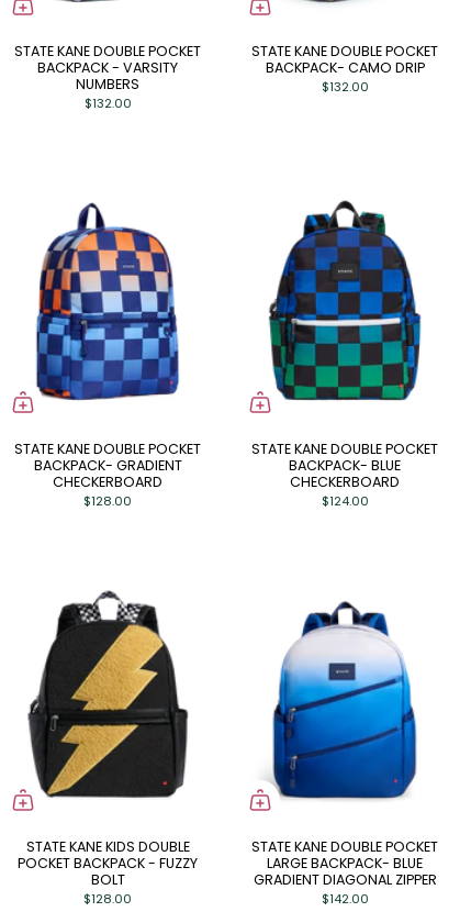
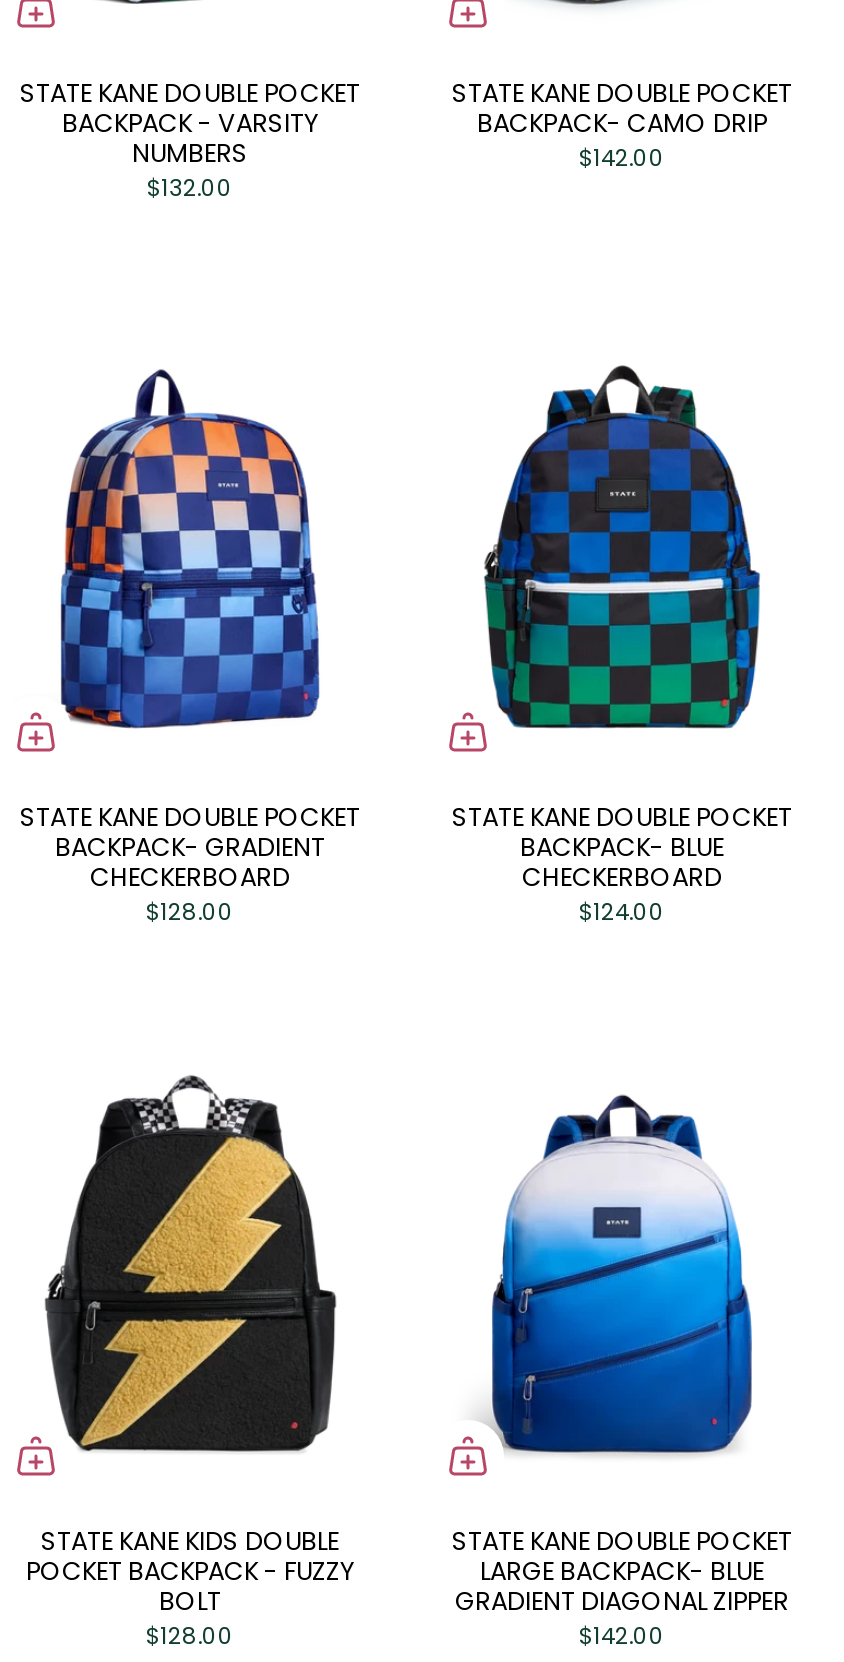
[321,78,368,95] $132.00 -> [579,142,665,174] $142.00

